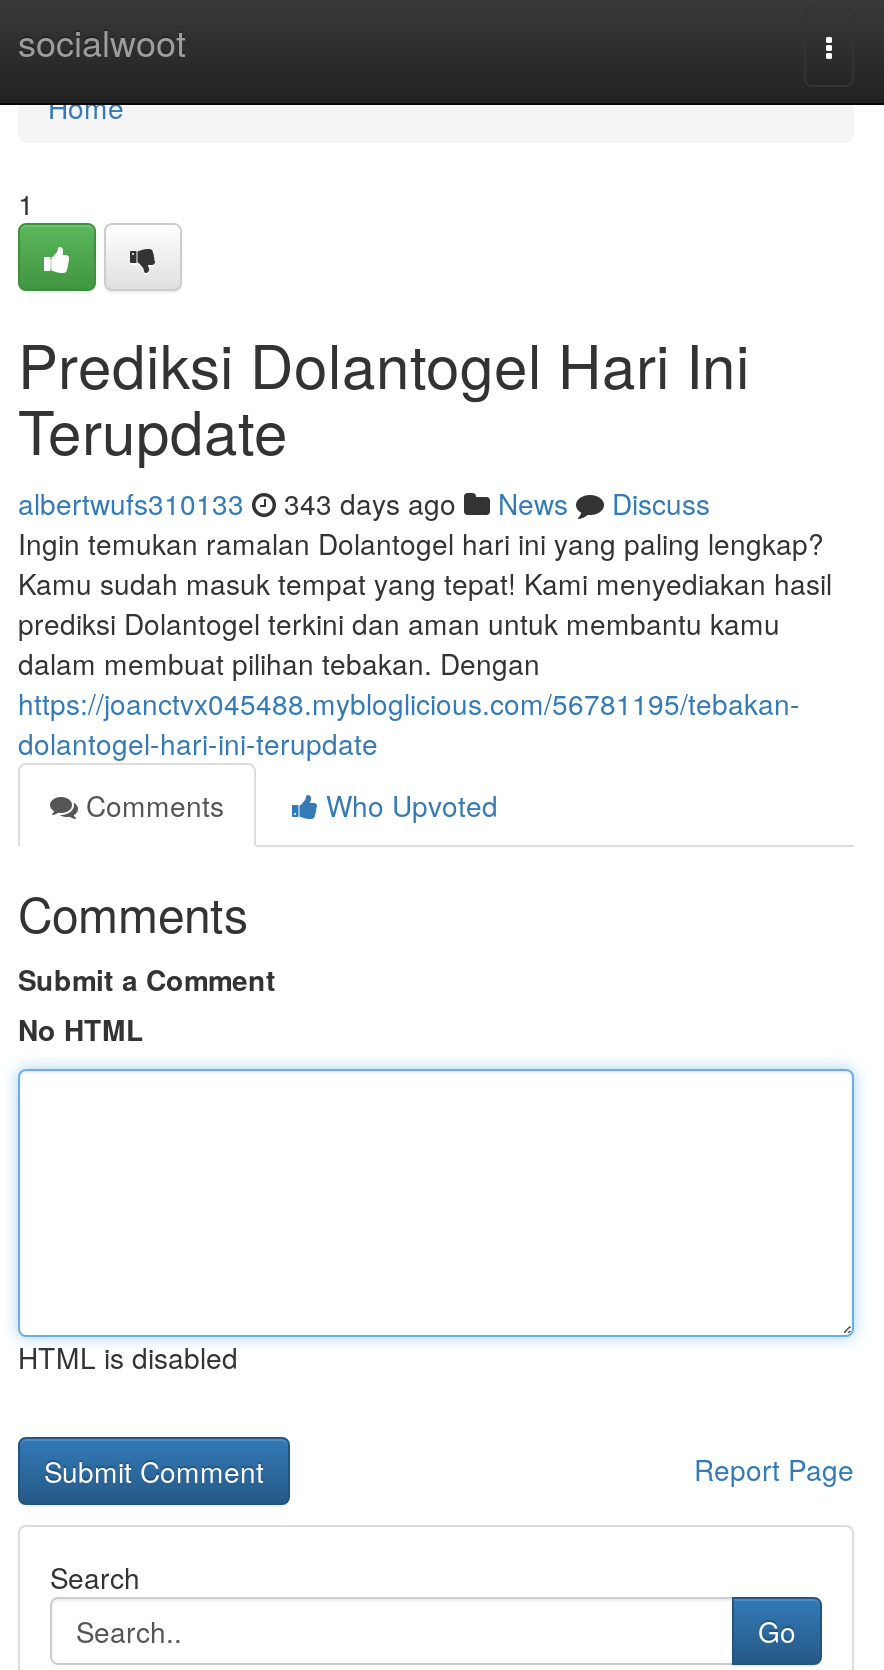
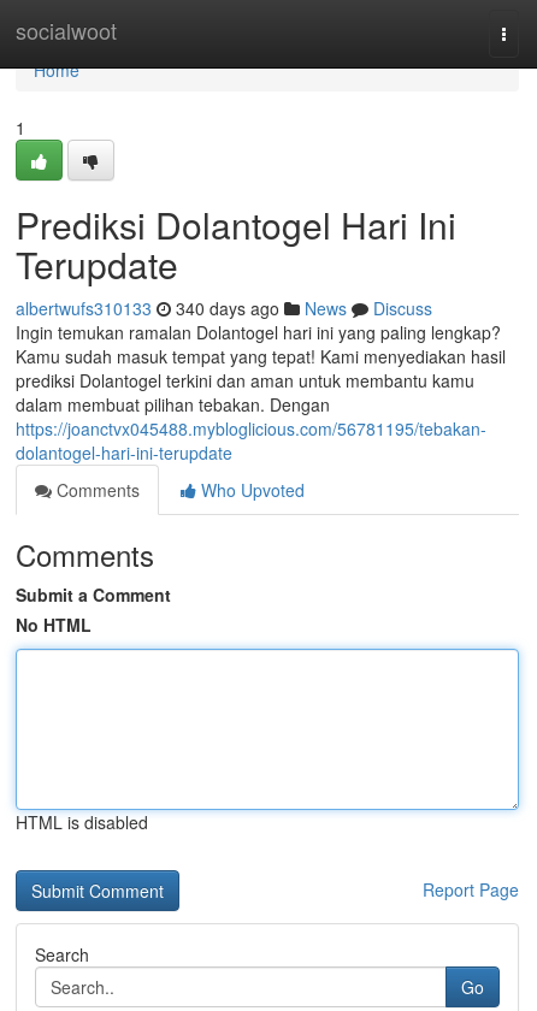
[18,483,710,523] albertwufs310133 343 days ago News Discuss -> [16,296,432,320] albertwufs310133 340 days ago News Discuss

